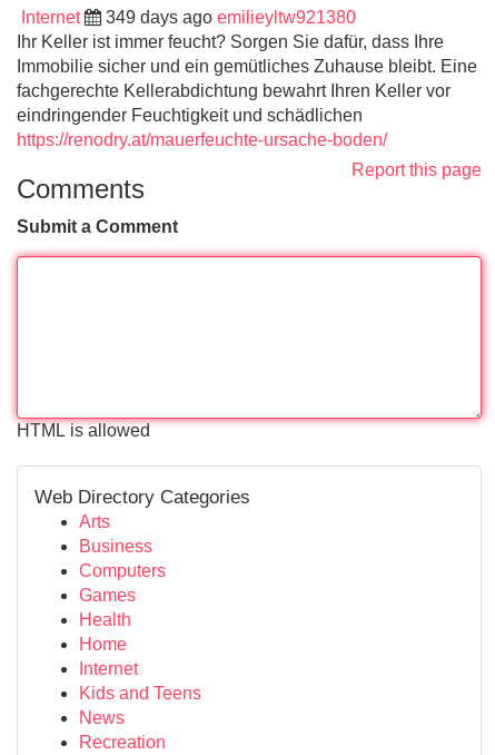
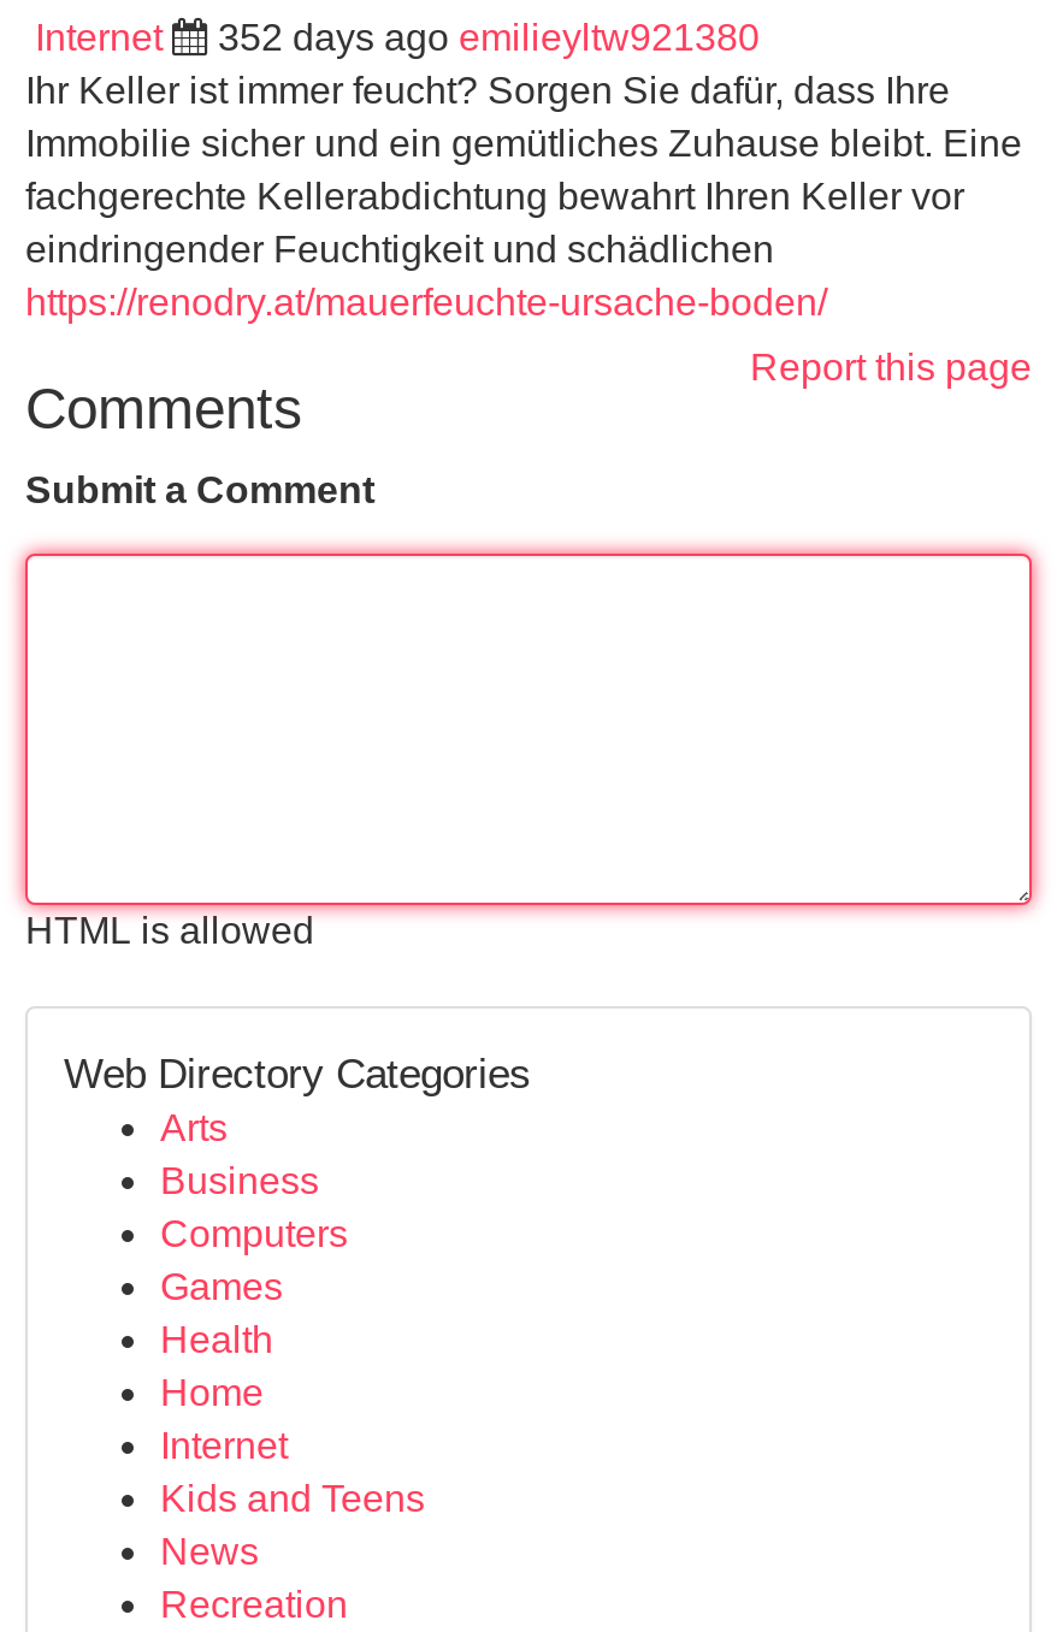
[106,8,356,27] 349 days ago emilieyltw921380 -> [218,17,760,58] 352 days ago emilieyltw921380

